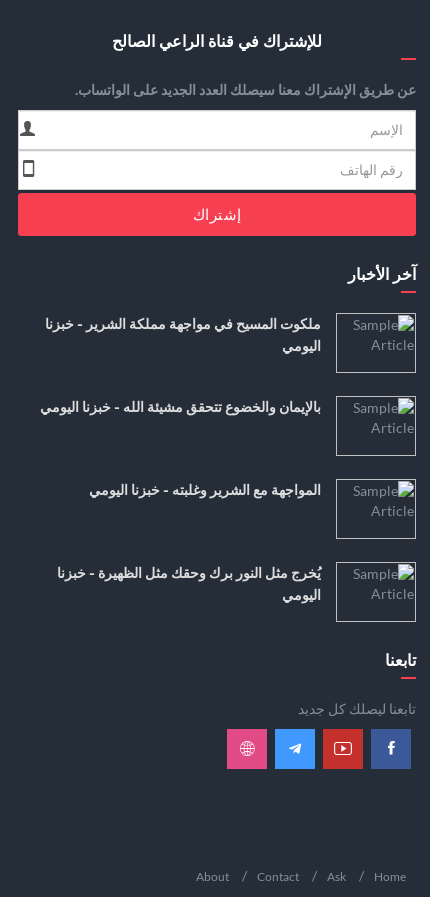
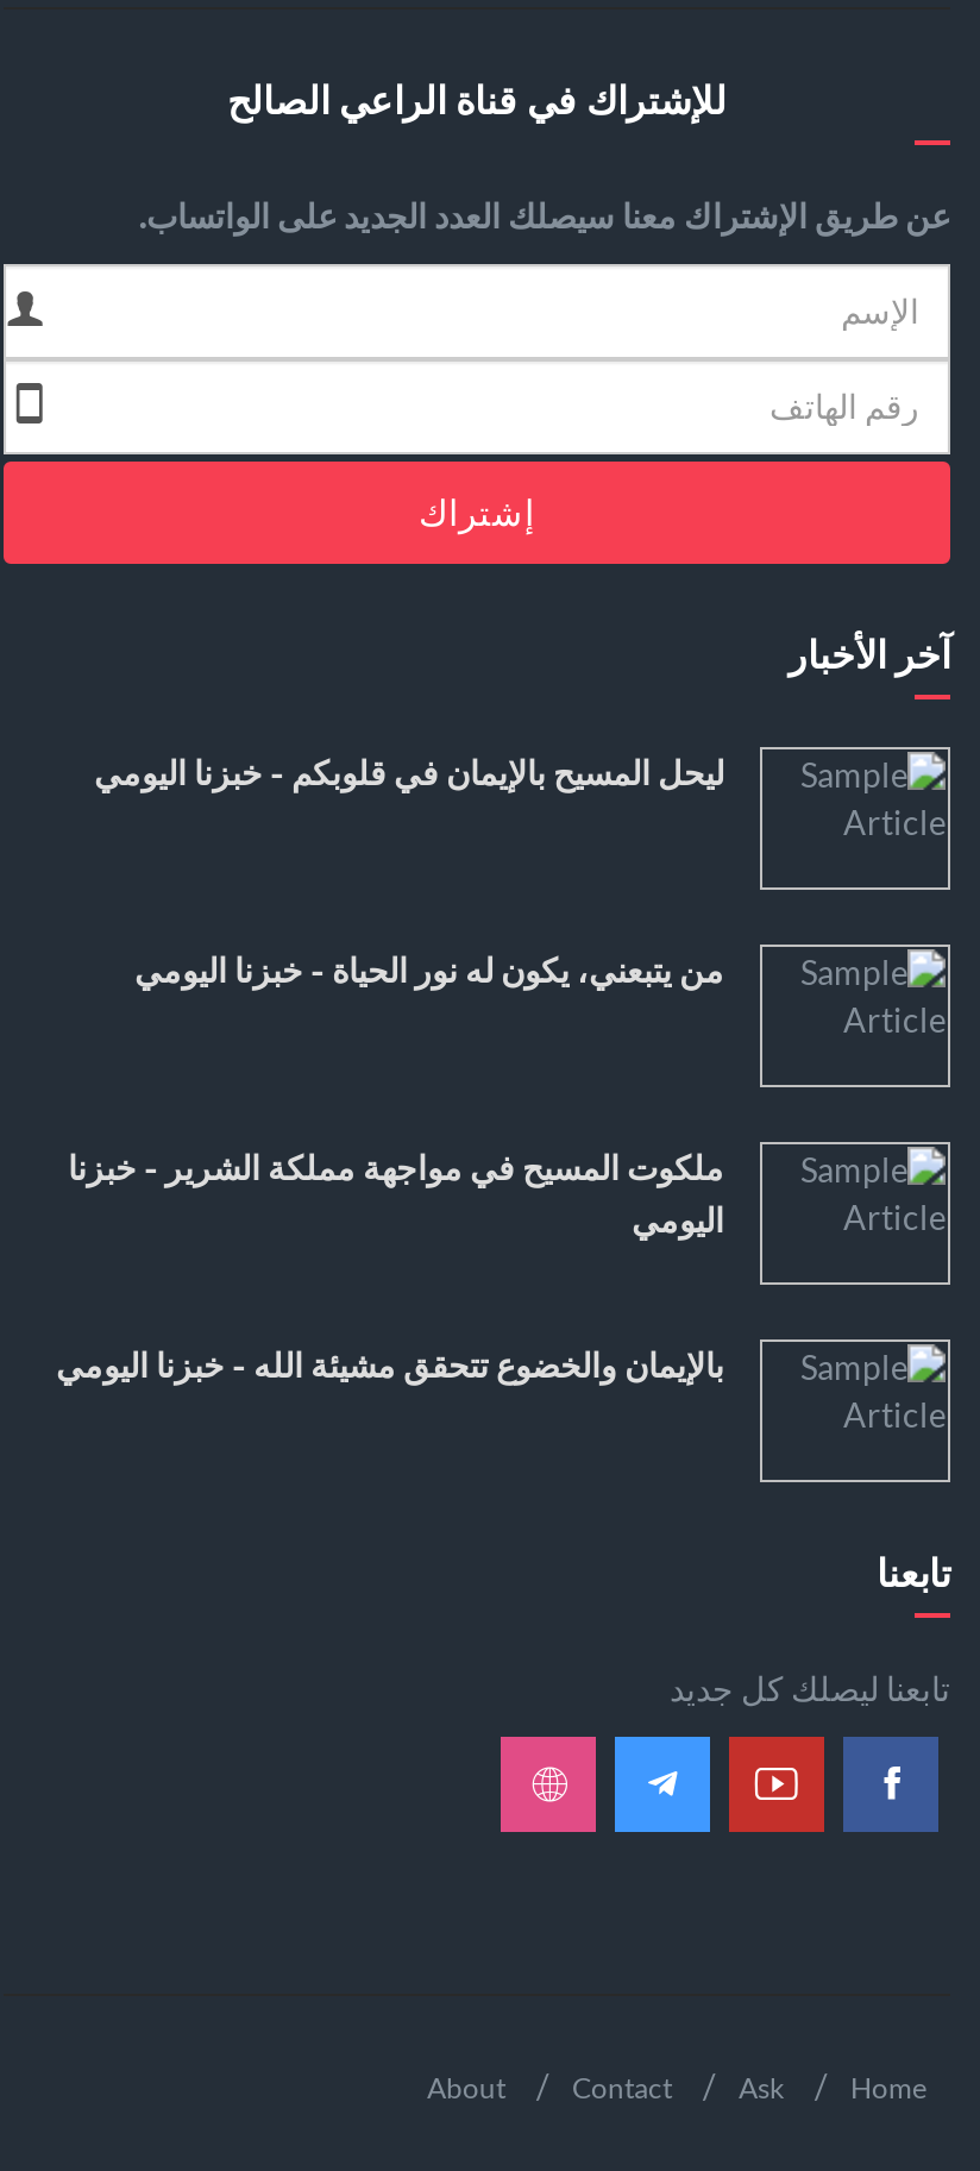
none -> [94,753,724,792] ليحل المسيح بالإيمان في قلوبكم - خبزنا اليومي
none -> [134,951,724,989] من يتبعني، يكون له نور الحياة - خبزنا اليومي
moved [40,316,321,415] -> [56,1148,724,1384]: ملكوت المسيح في مواجهة مملكة الشرير - خبزنا | اليومي | بالإيمان والخضوع تتحقق مشيئة الله - خبزنا اليومي
moved [374,399,414,435] -> [850,1347,946,1432]: [image]
[89,482,321,498] المواجهة مع الشرير وغلبته - خبزنا اليومي -> none
[57,565,321,603] يُخرج مثل النور برك وحقك مثل الظهيرة - خبزنا | اليومي -> none

